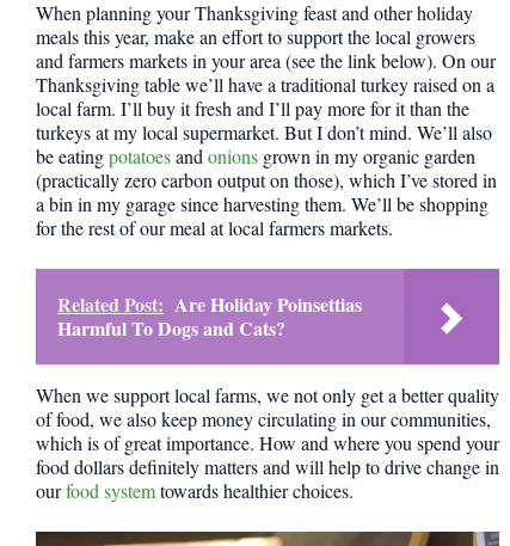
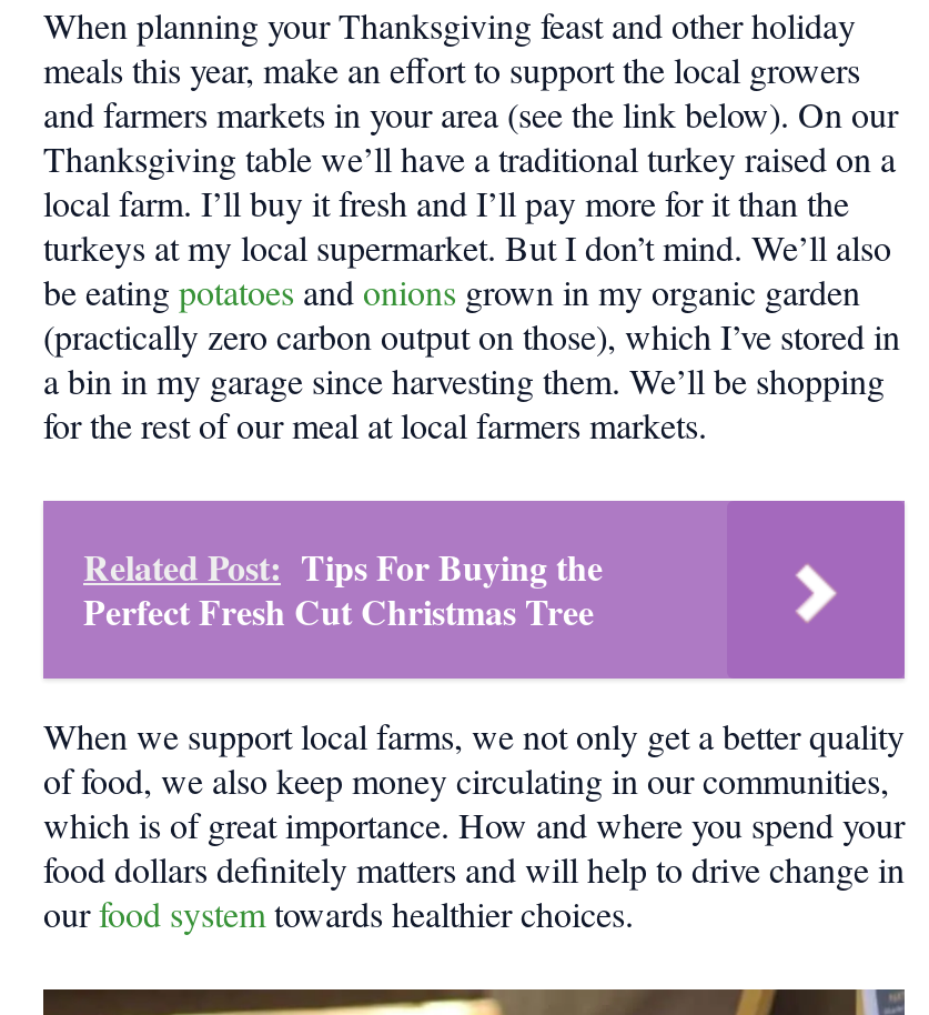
[57,291,362,342] Related Post: Are Holiday Poinsettias | Harmful To Dogs and Cats? -> [83,541,603,636] Related Post: Tips For Buying the | Perfect Fresh Cut Christmas Tree

